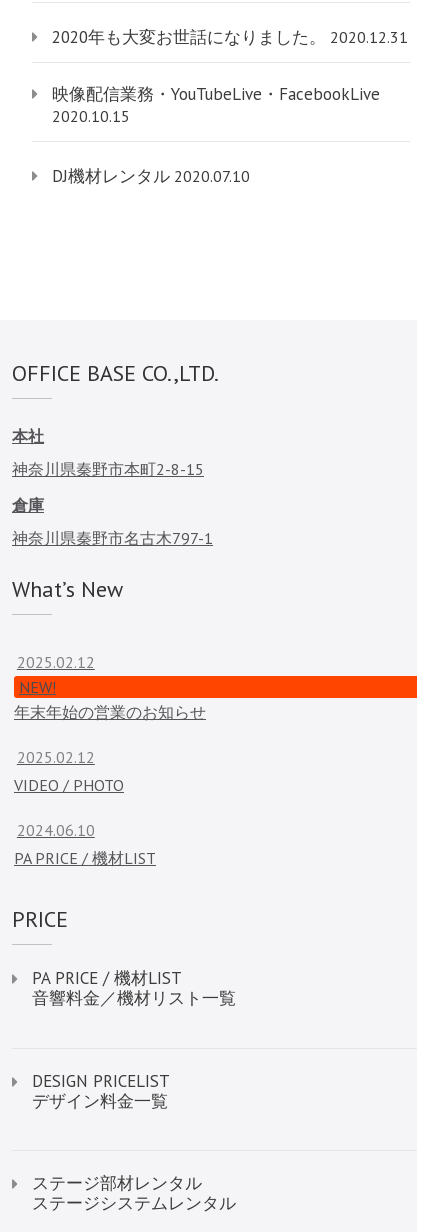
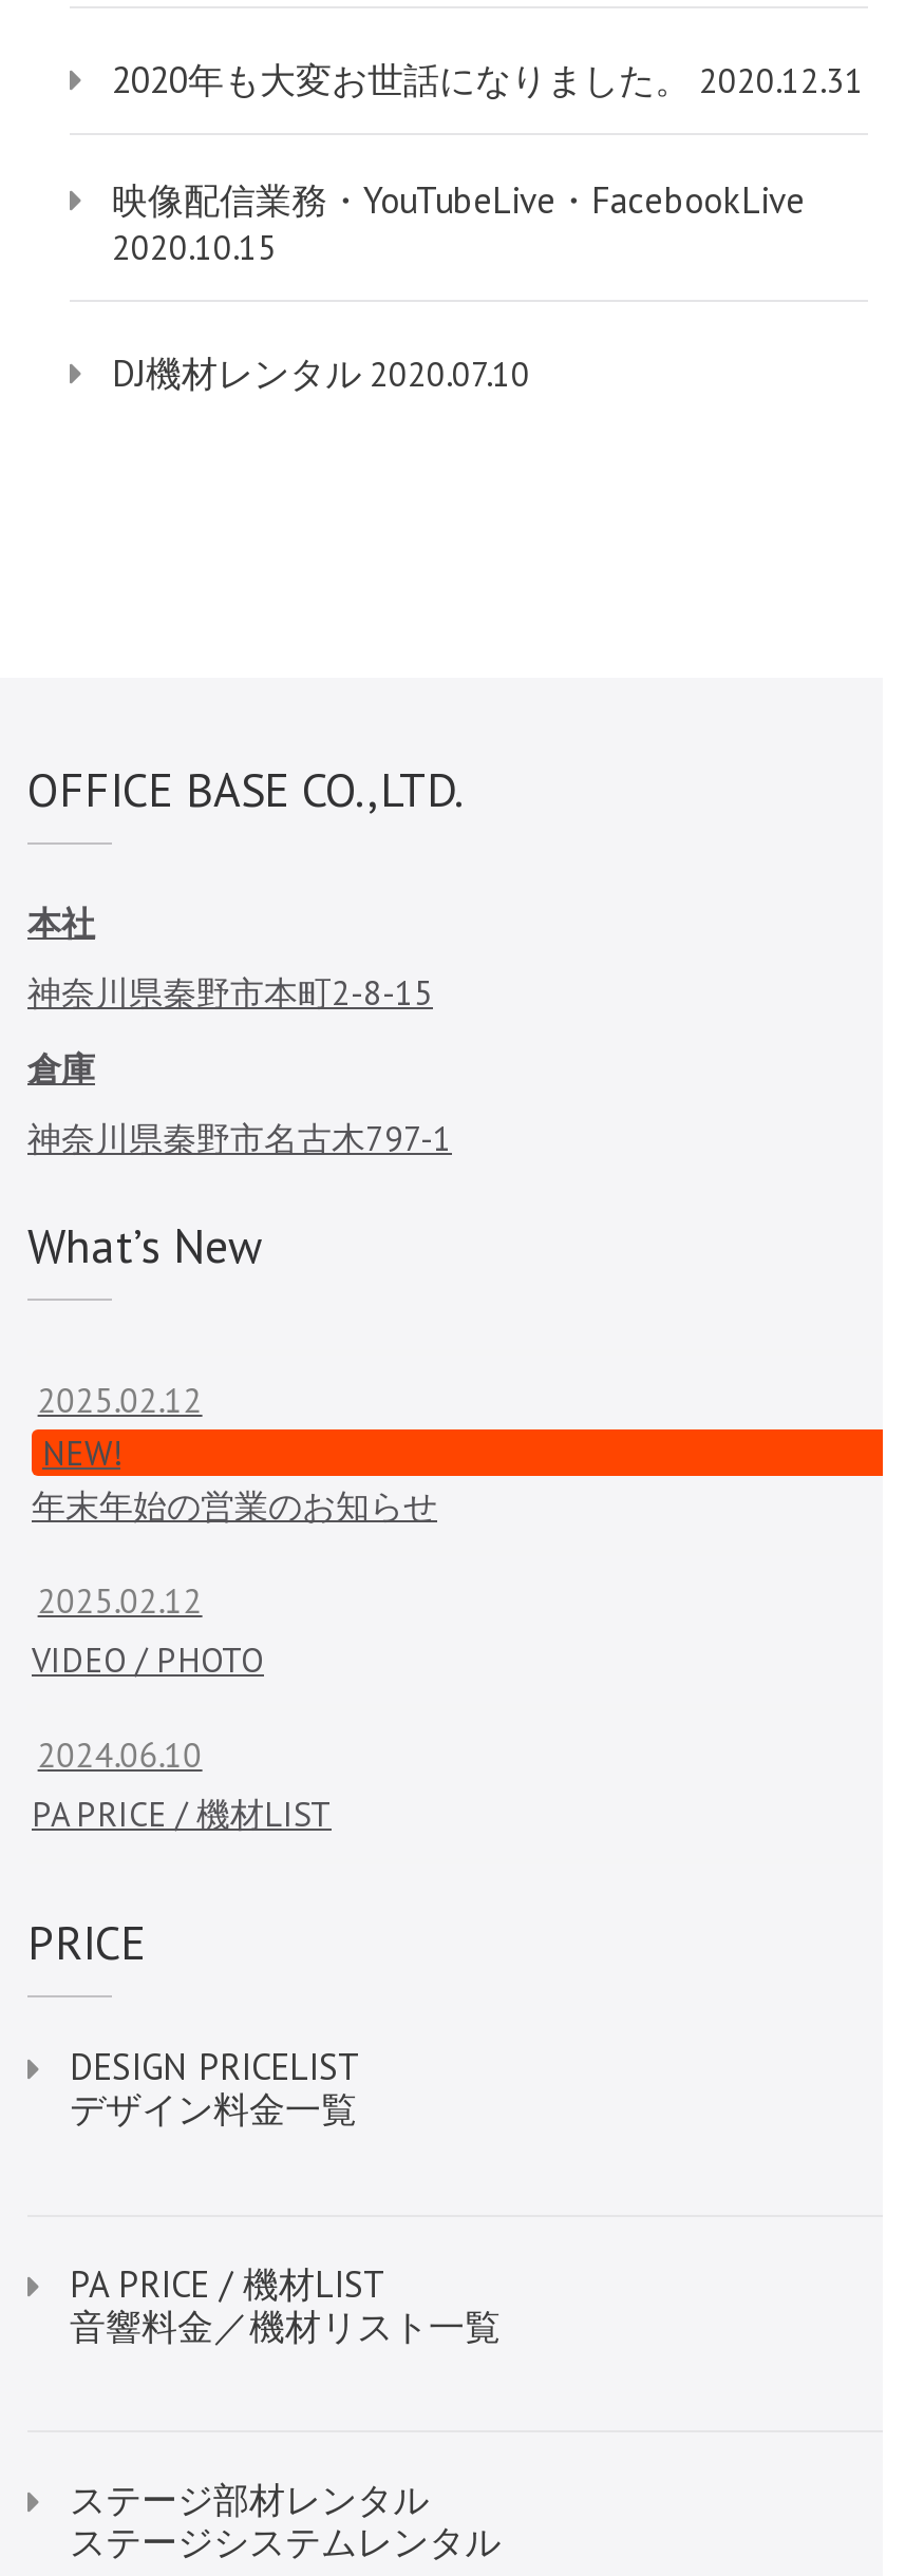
moved [32,967,236,1009] -> [70,2261,501,2349]: PA PRICE / 機材LIST | 音響料金／機材リスト一覧
moved [32,1070,170,1112] -> [70,2044,361,2133]: DESIGN PRICELIST | デザイン料金一覧

